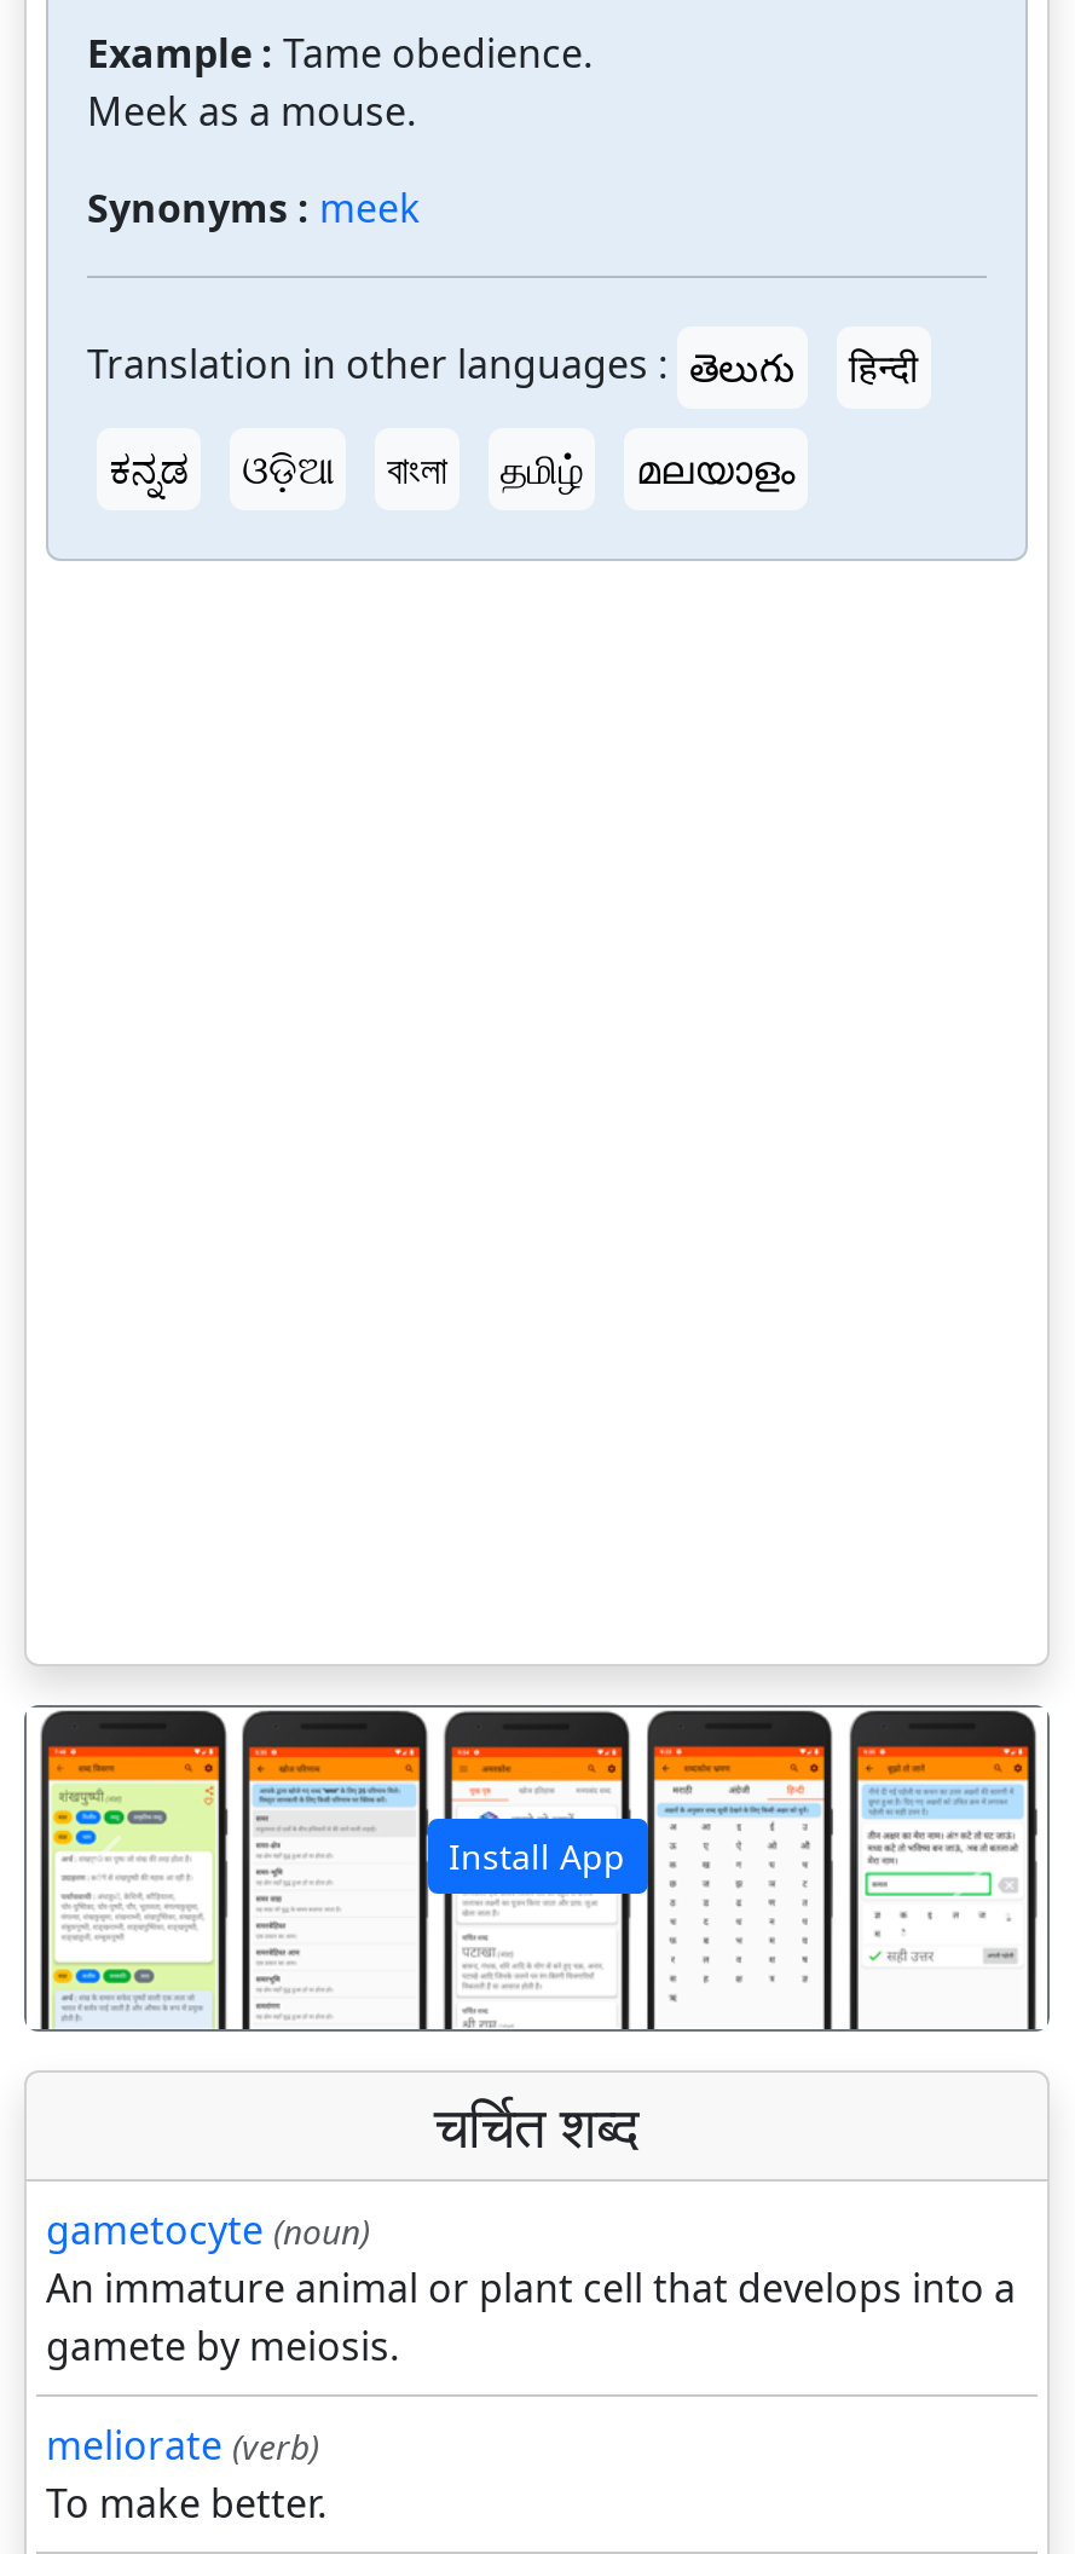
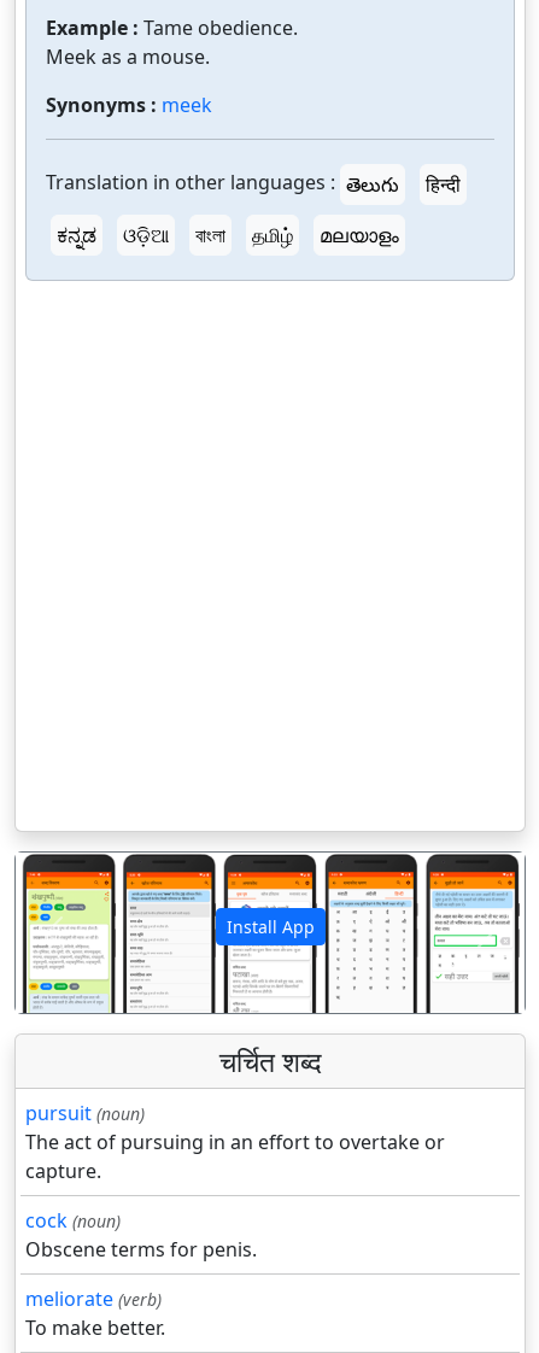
[46,2202,1016,2372] gametocyte (noun) | An immature animal or plant cell that develops into a | gamete by meiosis. -> [25,1099,445,1262] pursuit (noun) | The act of pursuing in an effort to overtake or | capture. | cock (noun) | Obscene terms for penis.

